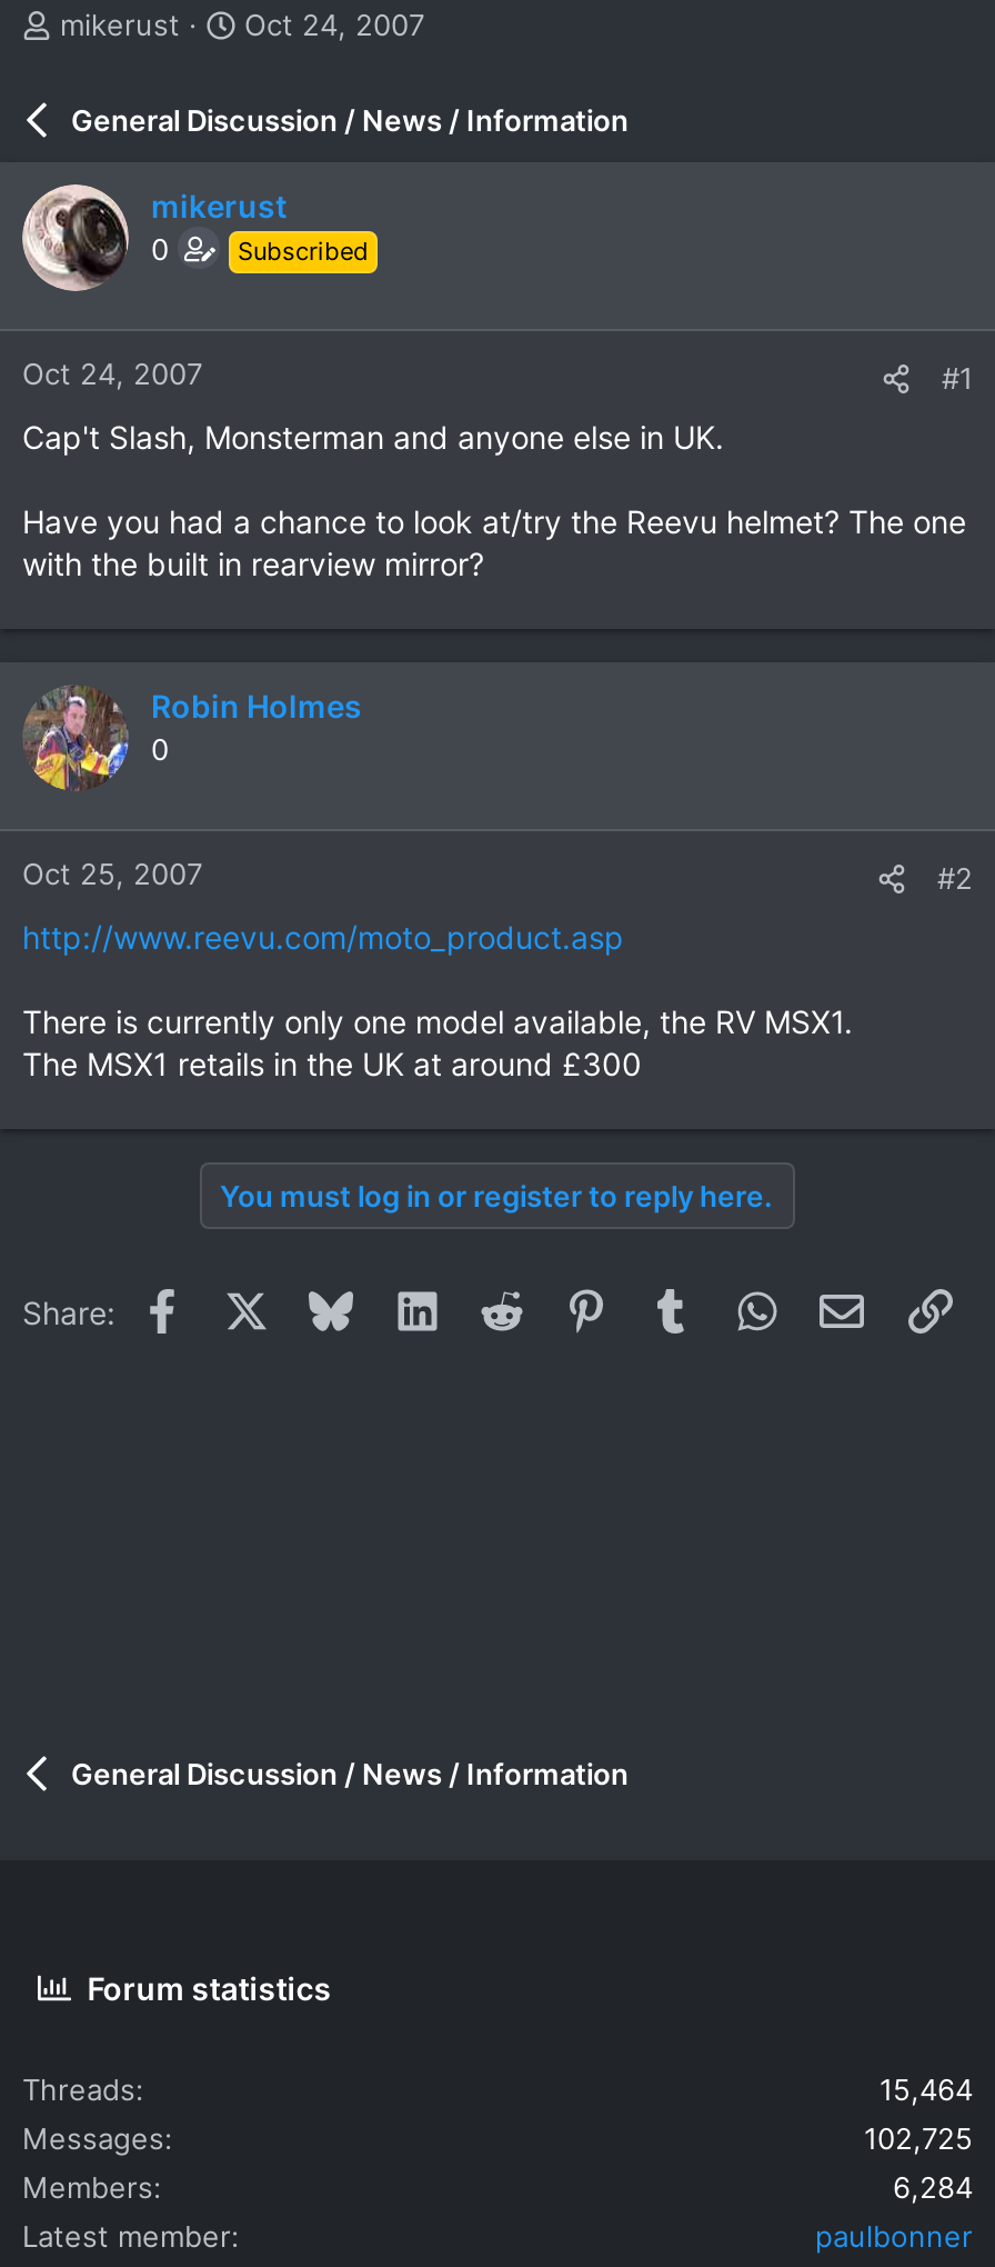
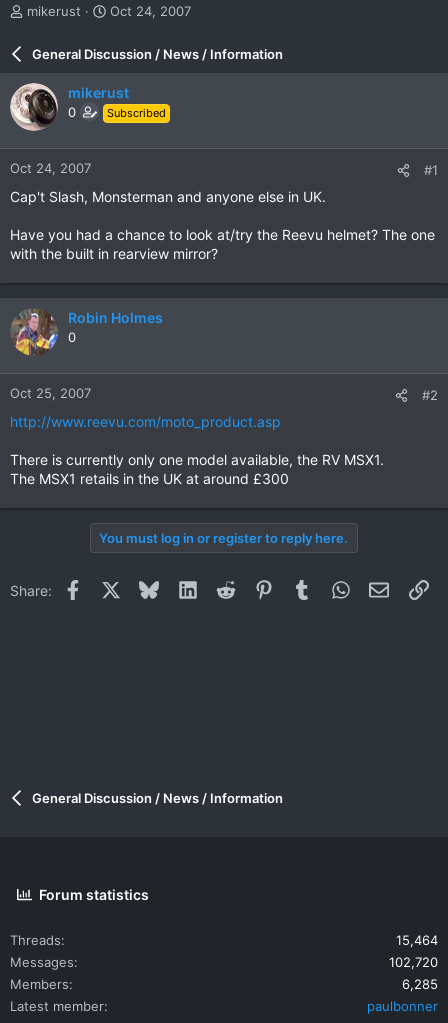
[864,2120,973,2155] 102,725 -> [389,954,438,970] 102,720
[893,2169,973,2204] 6,284 -> [402,976,438,992] 6,285

